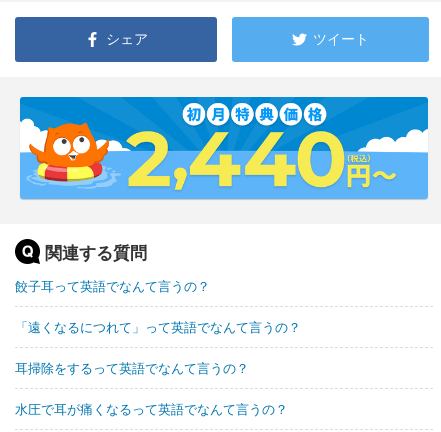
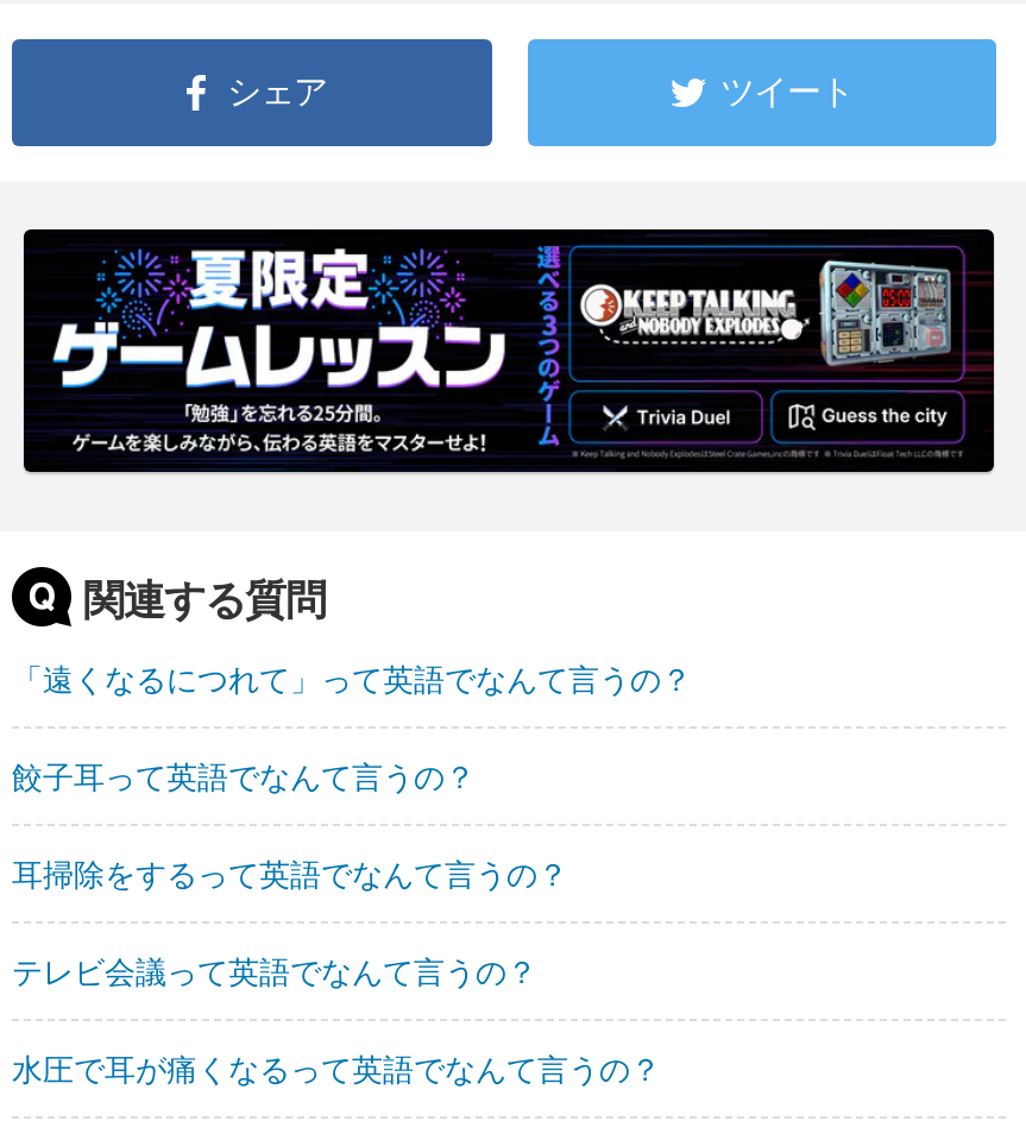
[19,96,429,200] [image] -> [21,227,996,474] [image]
moved [15,318,301,336] -> [12,657,692,700]: 「遠くなるにつれて」って英語でなんて言うの？
none -> [12,949,537,992] テレビ会議って英語でなんて言うの？

